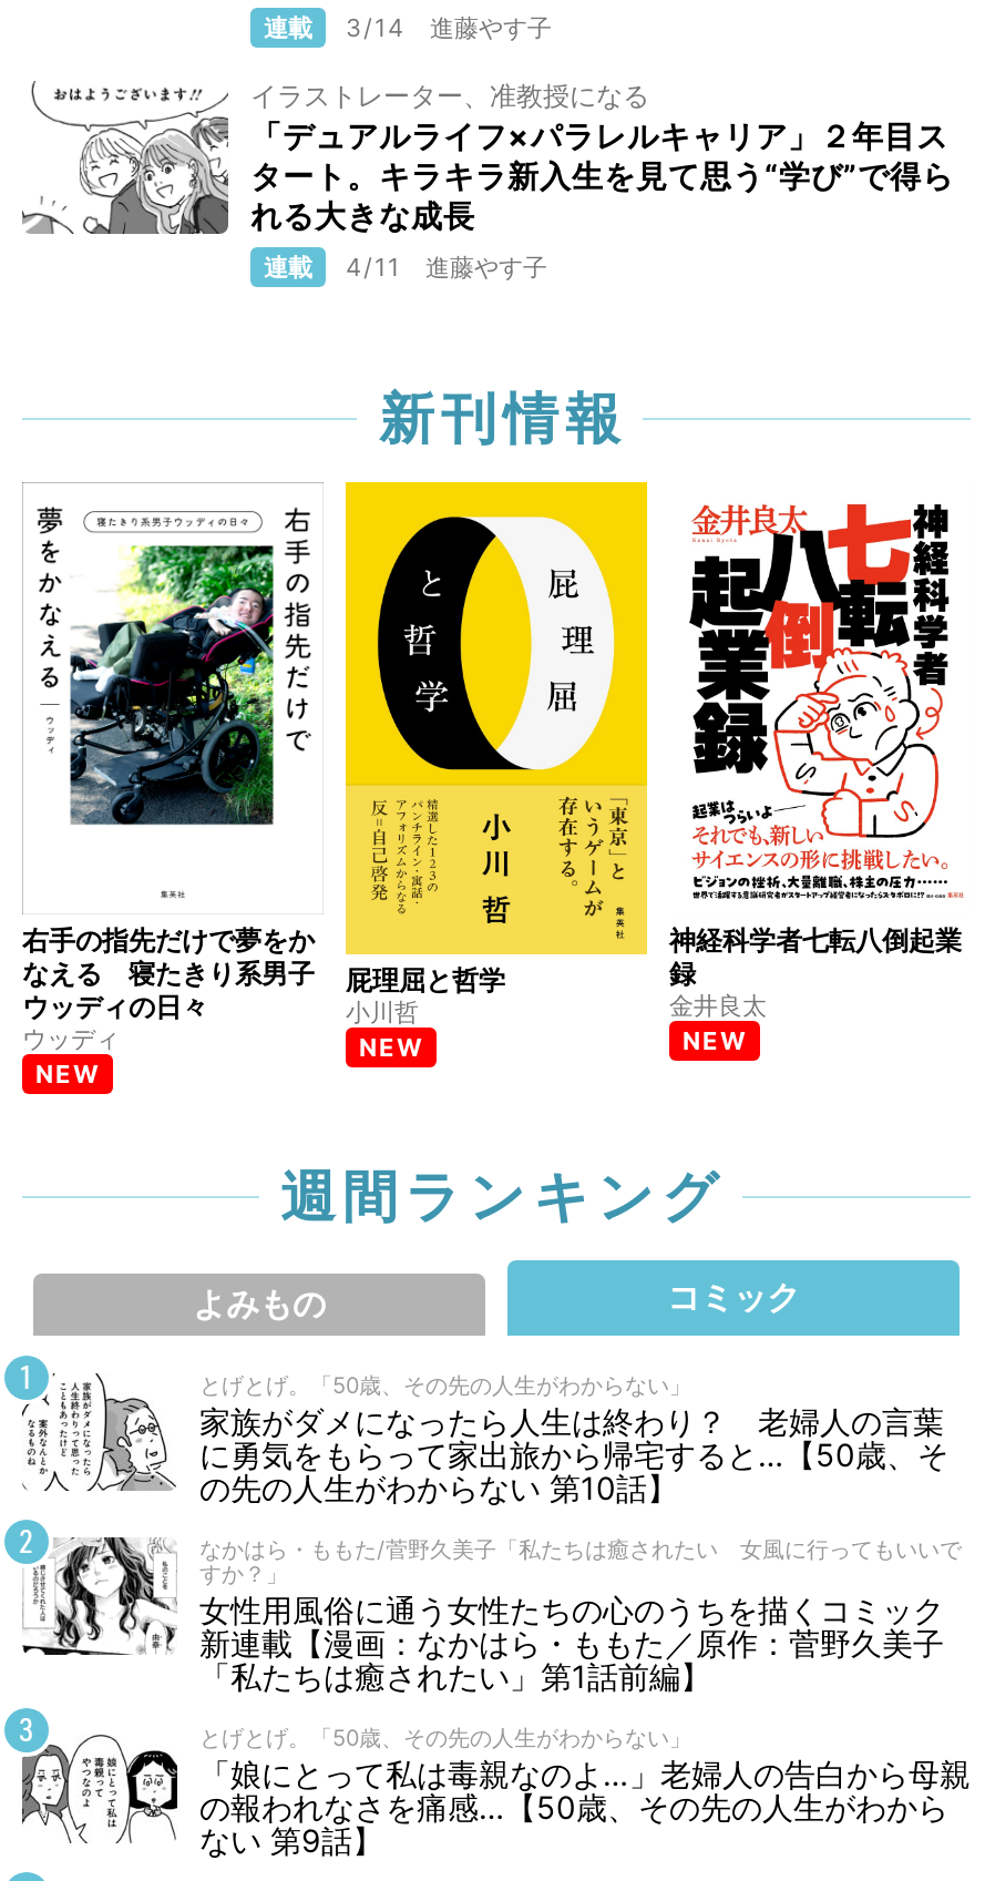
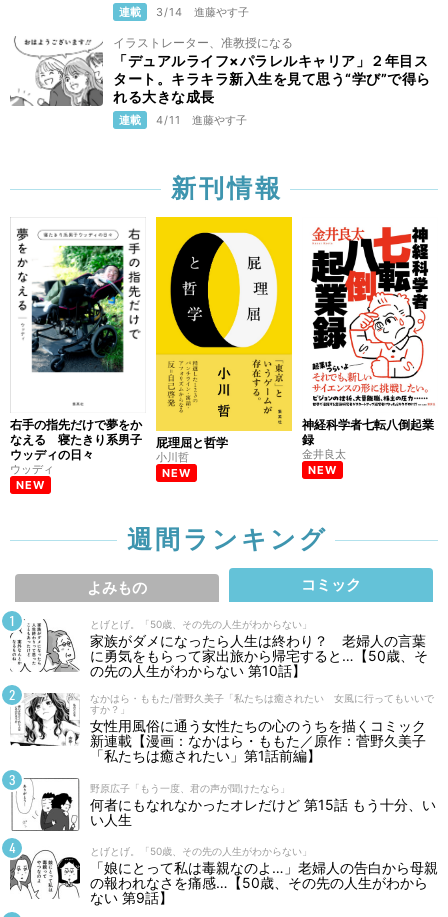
none -> [11,777,436,832] [image] | 野原広子「もう一度、君の声が聞けたなら」 | 何者にもなれなかったオレだけど 第15話 もう十分、い | い人生

